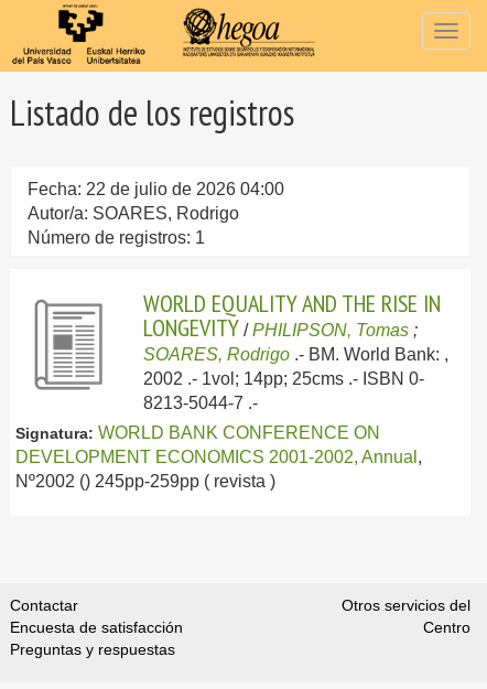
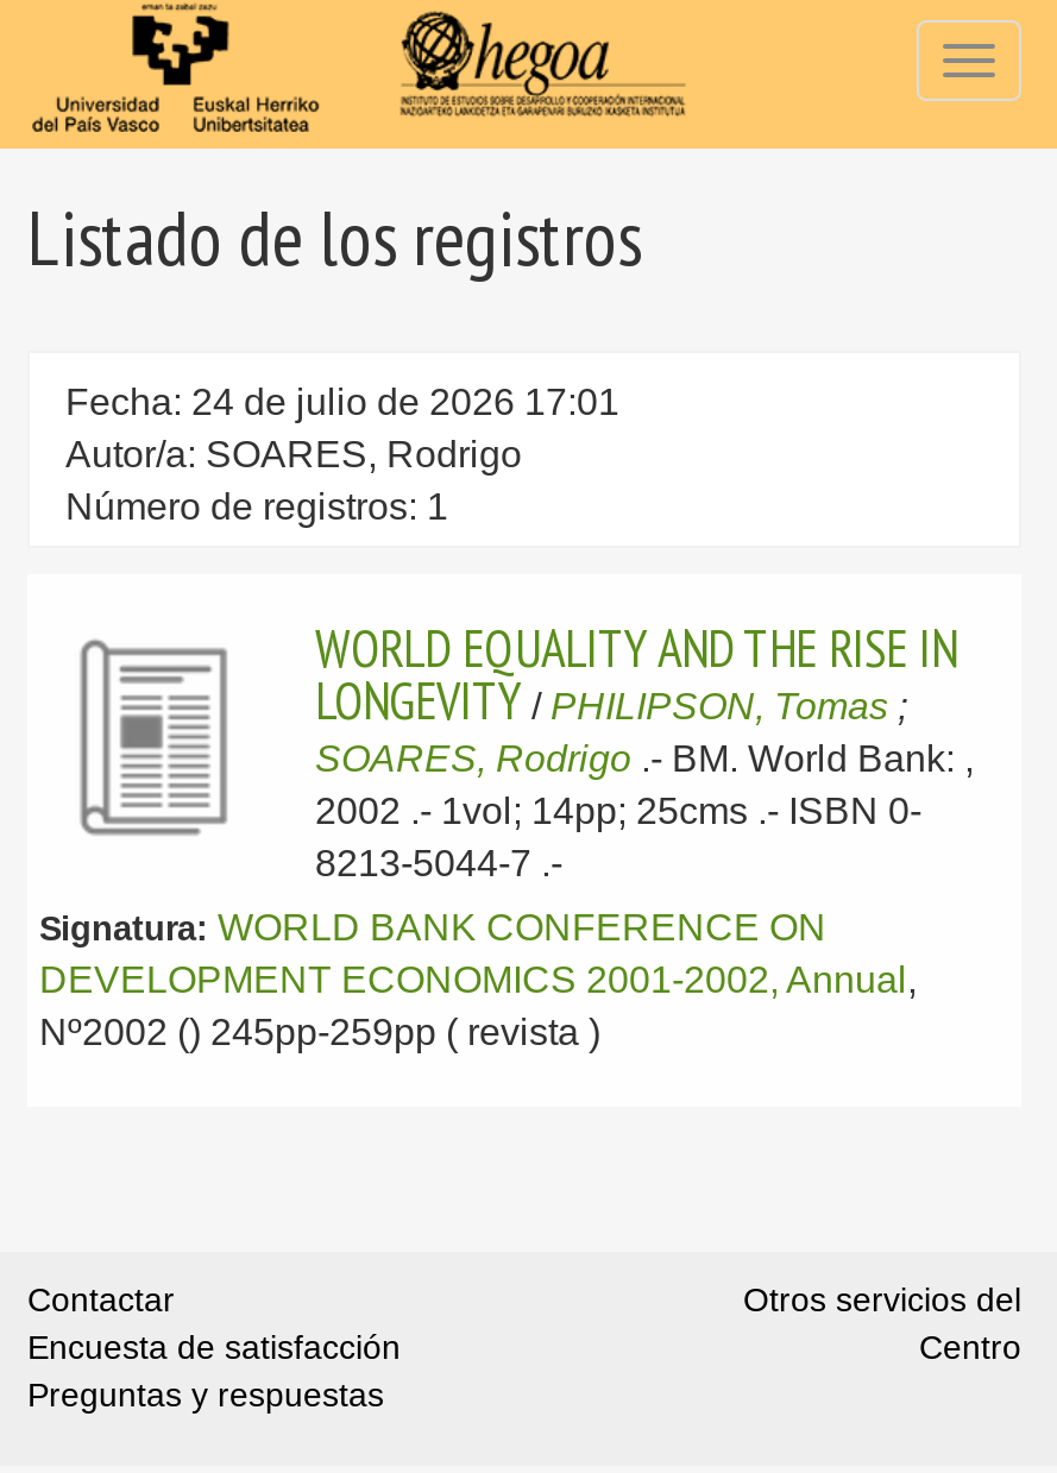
[28,180,284,198] Fecha: 22 de julio de 2026 04:00 -> [65,382,619,422] Fecha: 24 de julio de 2026 17:01

